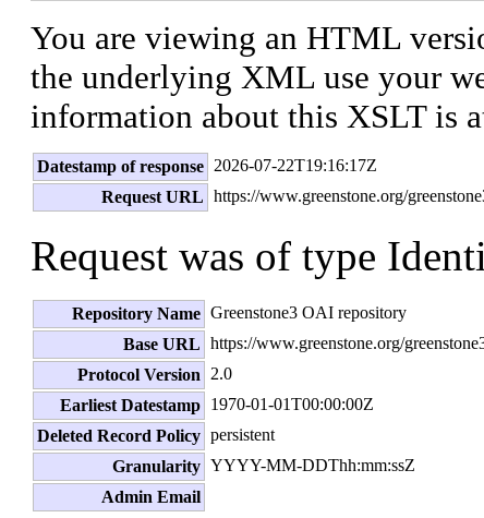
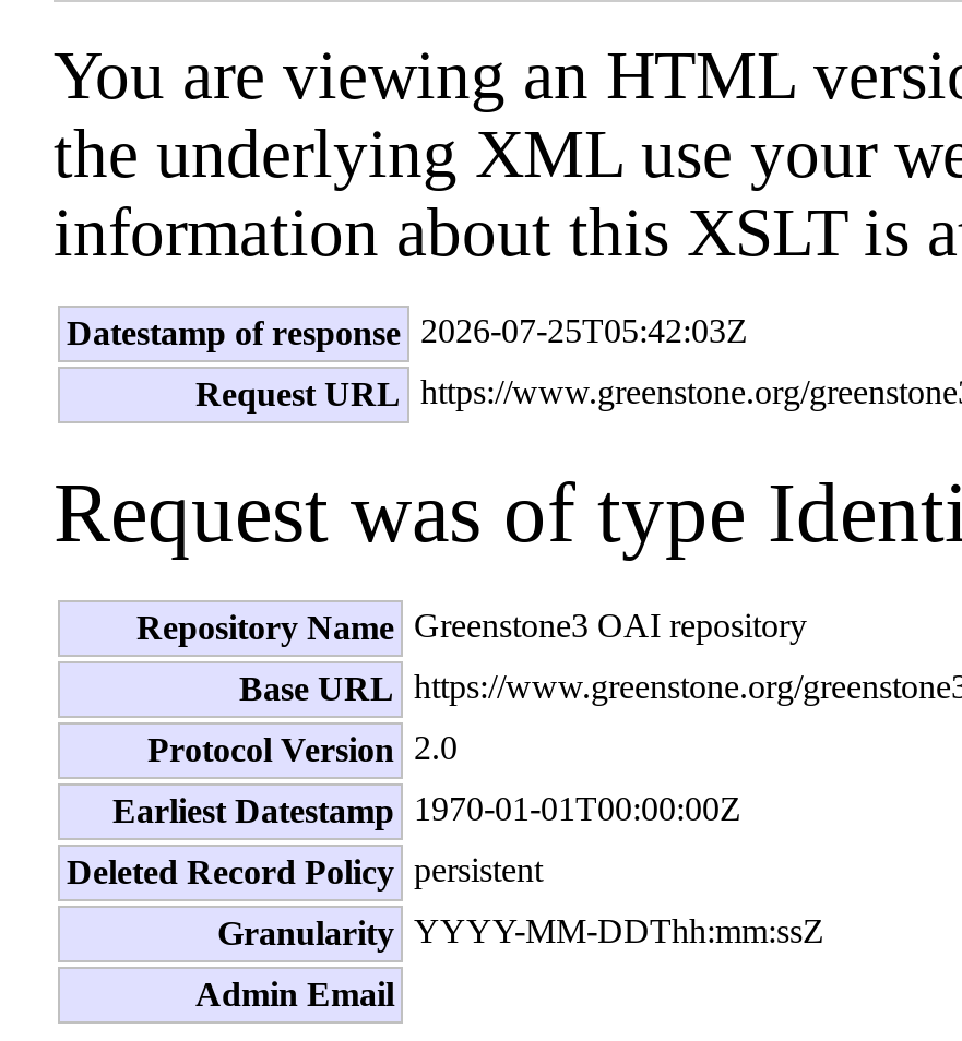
[37,156,377,175] Datestamp of response 2026-07-22T19:16:17Z -> [67,312,748,351] Datestamp of response 2026-07-25T05:42:03Z

